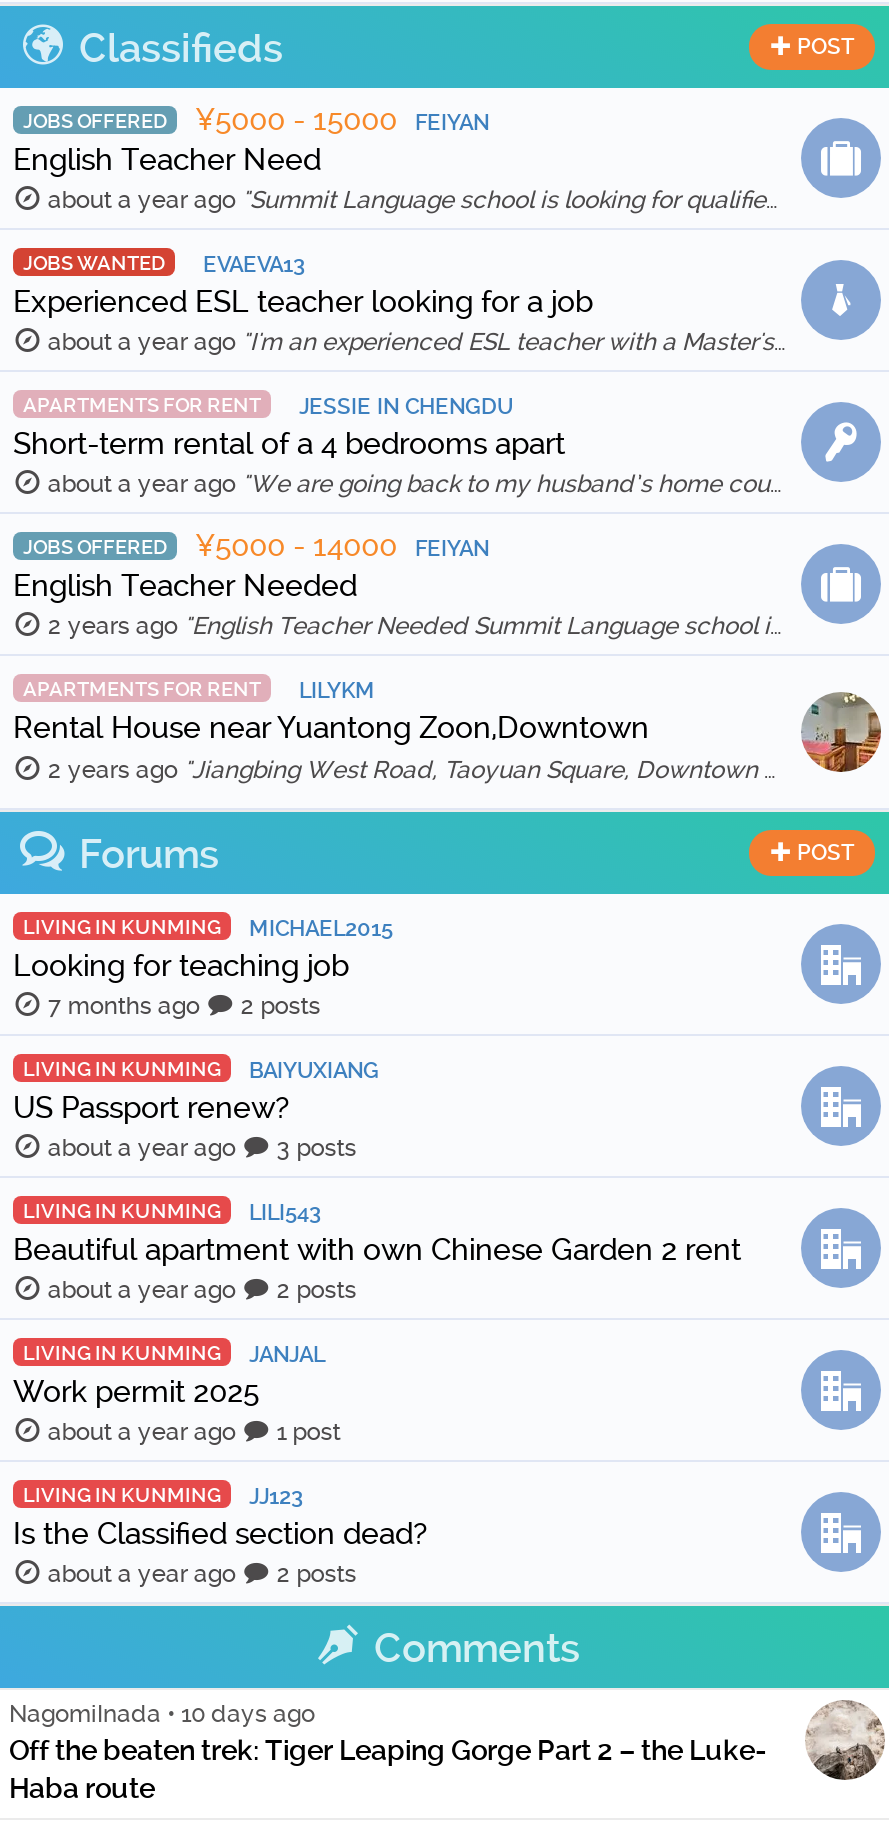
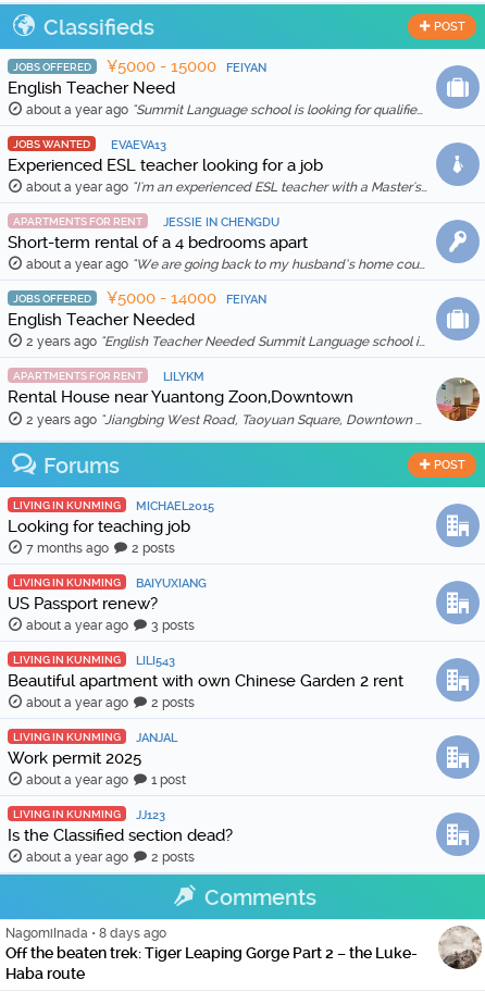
[9,1699,315,1727] NagomiInada • 10 days ago -> [5,925,166,941] NagomiInada • 8 days ago

